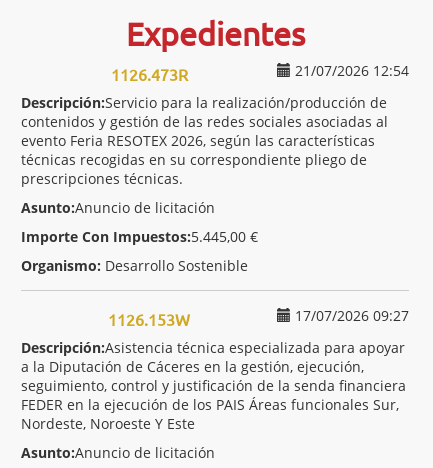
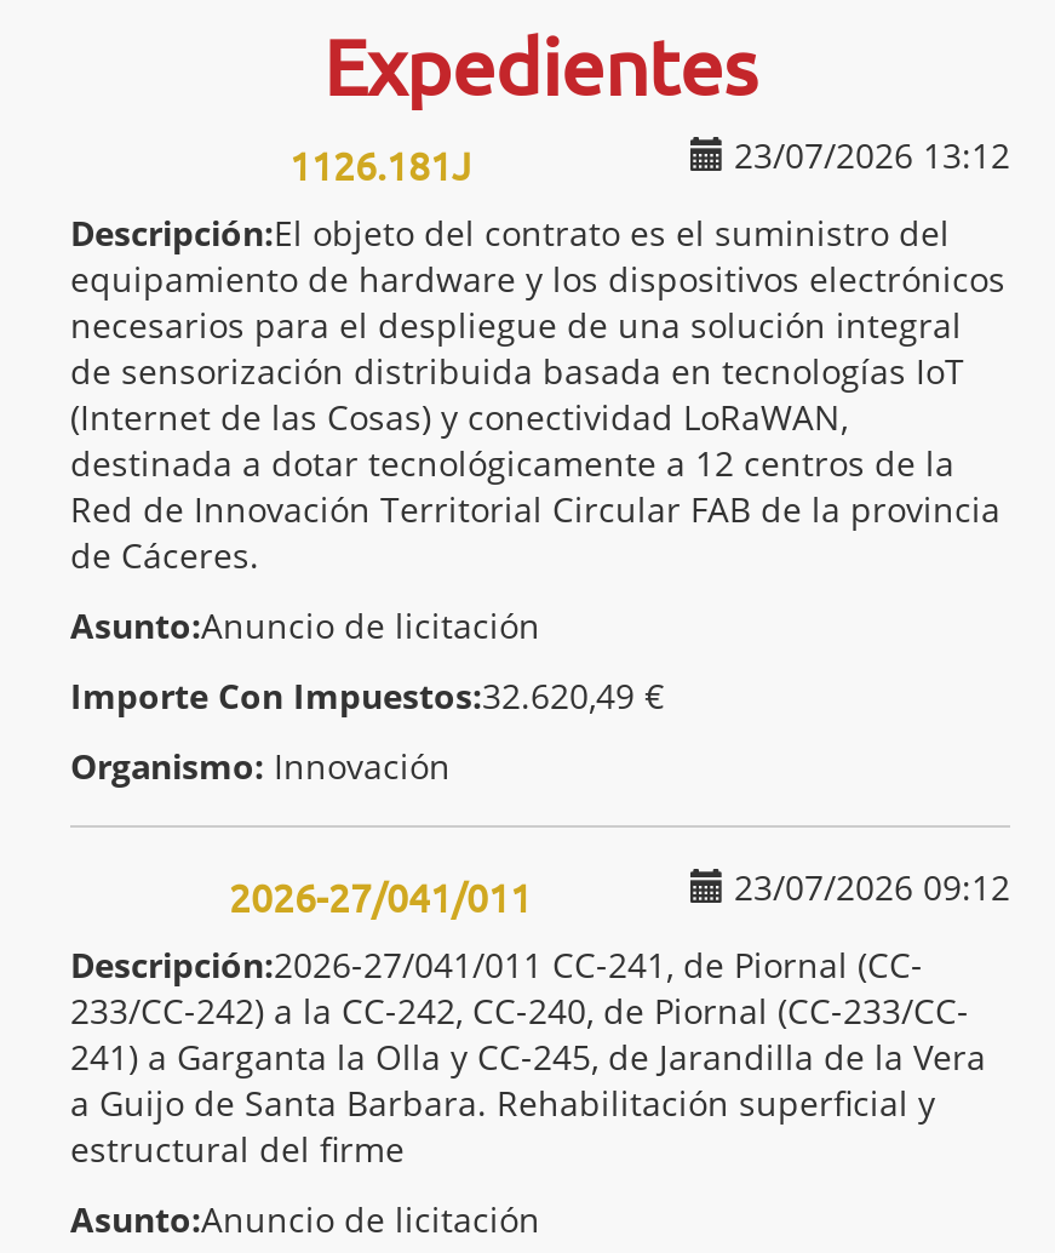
[21,61,409,188] 21/07/2026 12:54 | 1126.473R | Descripción:Servicio para la realización/producción de | contenidos y gestión de las redes sociales asociadas al | evento Feria RESOTEX 2026, según las características | técnicas recogidas en su correspondiente pliego de | prescripciones técnicas. -> [70,132,1010,578] 23/07/2026 13:12 | 1126.181J | Descripción:El objeto del contrato es el suministro del | equipamiento de hardware y los dispositivos electrónicos | necesarios para el despliegue de una solución integral | de sensorización distribuida basada en tecnologías IoT | (Internet de las Cosas) y conectividad LoRaWAN, | destinada a dotar tecnológicamente a 12 centros de la | Red de Innovación Territorial Circular FAB de la provincia | de Cáceres.
[21,227,258,246] Importe Con Impuestos:5.445,00 € -> [70,673,664,719] Importe Con Impuestos:32.620,49 €
[21,256,248,275] Organismo: Desarrollo Sostenible -> [70,743,451,789] Organismo: Innovación
[21,306,409,433] 17/07/2026 09:27 | 1126.153W | Descripción:Asistencia técnica especializada para apoyar | a la Diputación de Cáceres en la gestión, ejecución, | seguimiento, control y justificación de la senda financiera | FEDER en la ejecución de los PAIS Áreas funcionales Sur, | Nordeste, Noroeste Y Este -> [70,864,1010,1172] 23/07/2026 09:12 | 2026-27/041/011 | Descripción:2026-27/041/011 CC-241, de Piornal (CC- | 233/CC-242) a la CC-242, CC-240, de Piornal (CC-233/CC- | 241) a Garganta la Olla y CC-245, de Jarandilla de la Vera | a Guijo de Santa Barbara. Rehabilitación superficial y | estructural del firme

